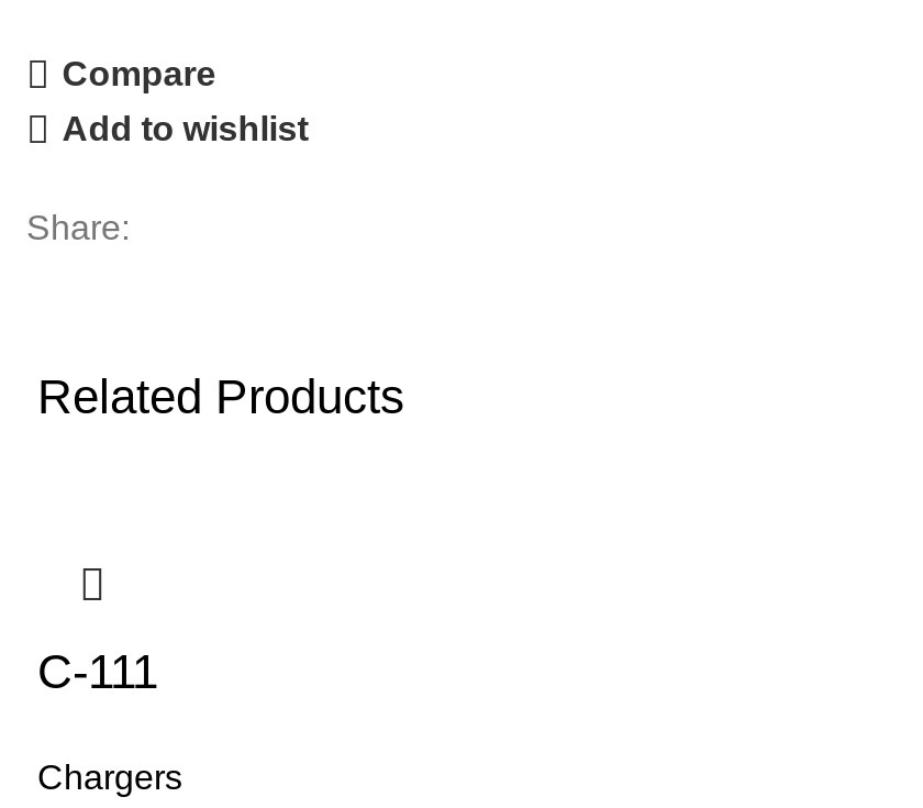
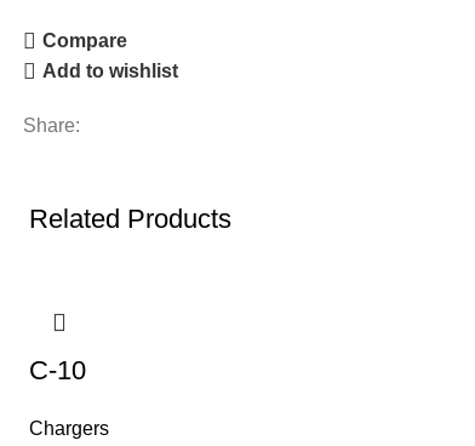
[37,643,158,698] C-111 -> [29,354,86,385] C-10

